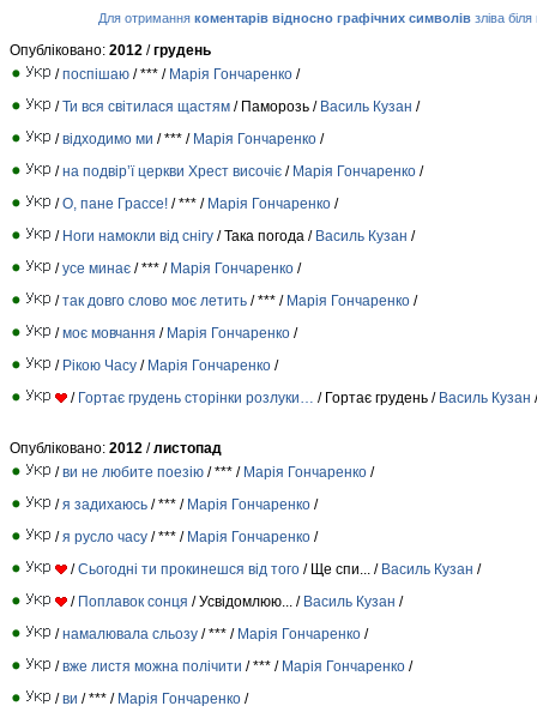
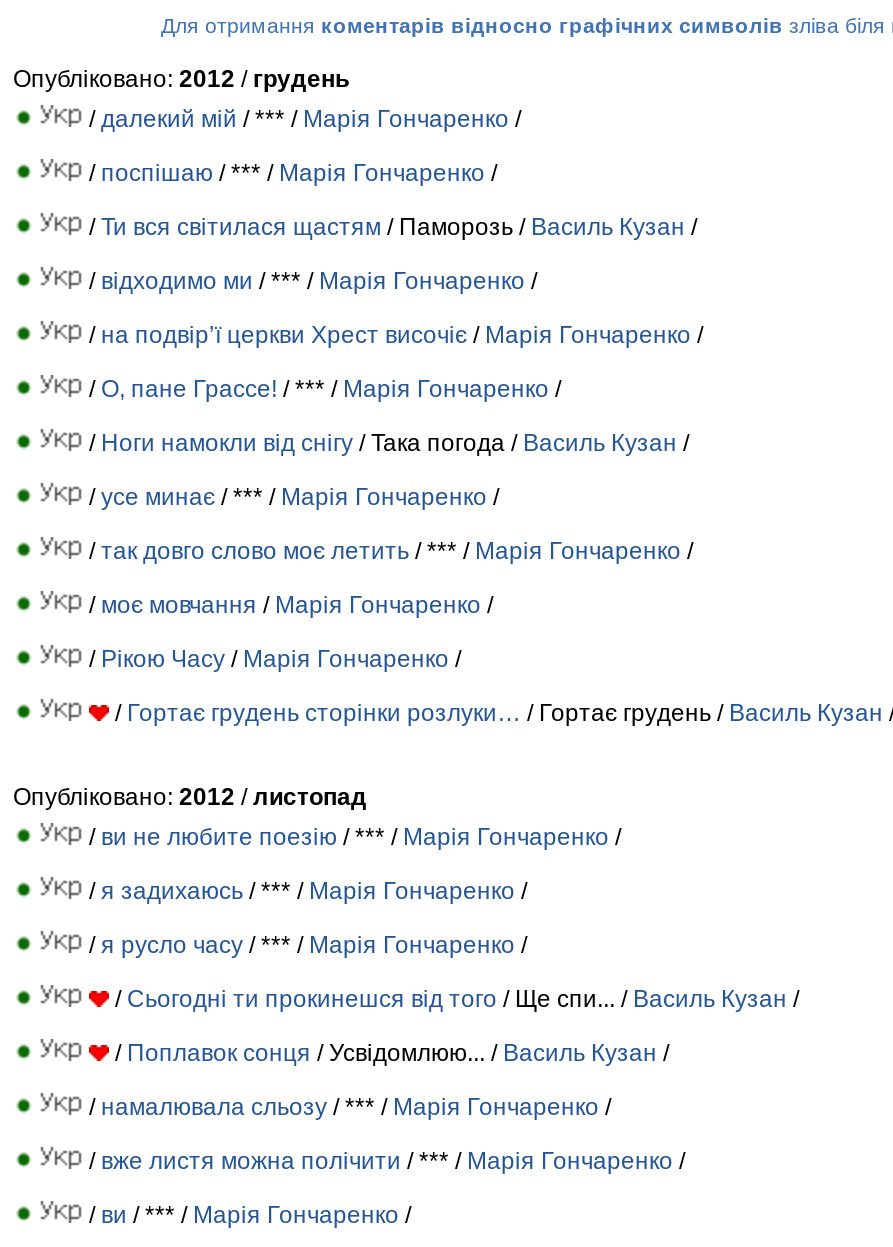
none -> [83,104,521,132] / далекий мій / *** / Марія Гончаренко /

